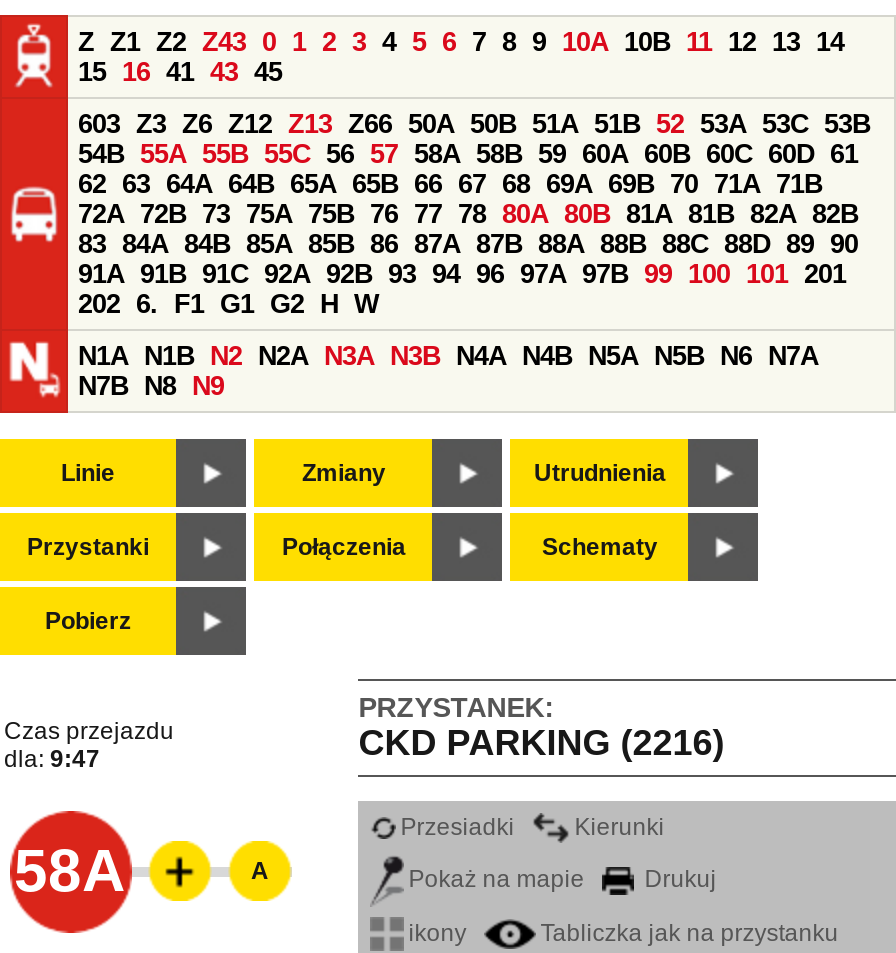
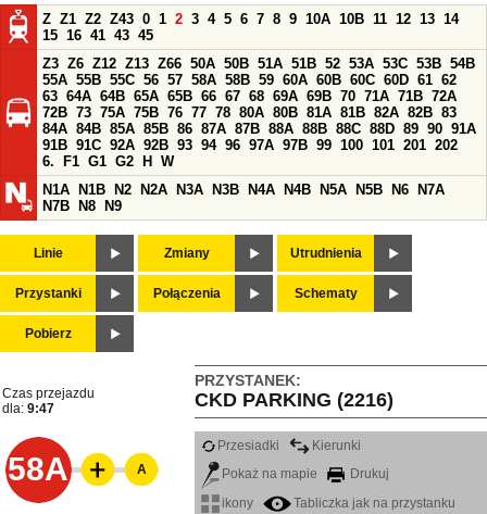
[78,109,870,319] 603 Z3 Z6 Z12 Z13 Z66 50A 50B 51A 51B 52 53A 53C 53B | 54B 55A 55B 55C 56 57 58A 58B 59 60A 60B 60C 60D 61 | 62 63 64A 64B 65A 65B 66 67 68 69A 69B 70 71A 71B | 72A 72B 73 75A 75B 76 77 78 80A 80B 81A 81B 82A 82B | 83 84A 84B 85A 85B 86 87A 87B 88A 88B 88C 88D 89 90 | 91A 91B 91C 92A 92B 93 94 96 97A 97B 99 100 101 201 | 202 6. F1 G1 G2 H W -> [42,55,476,170] Z3 Z6 Z12 Z13 Z66 50A 50B 51A 51B 52 53A 53C 53B 54B | 55A 55B 55C 56 57 58A 58B 59 60A 60B 60C 60D 61 62 | 63 64A 64B 65A 65B 66 67 68 69A 69B 70 71A 71B 72A | 72B 73 75A 75B 76 77 78 80A 80B 81A 81B 82A 82B 83 | 84A 84B 85A 85B 86 87A 87B 88A 88B 88C 88D 89 90 91A | 91B 91C 92A 92B 93 94 96 97A 97B 99 100 101 201 202 | 6. F1 G1 G2 H W

